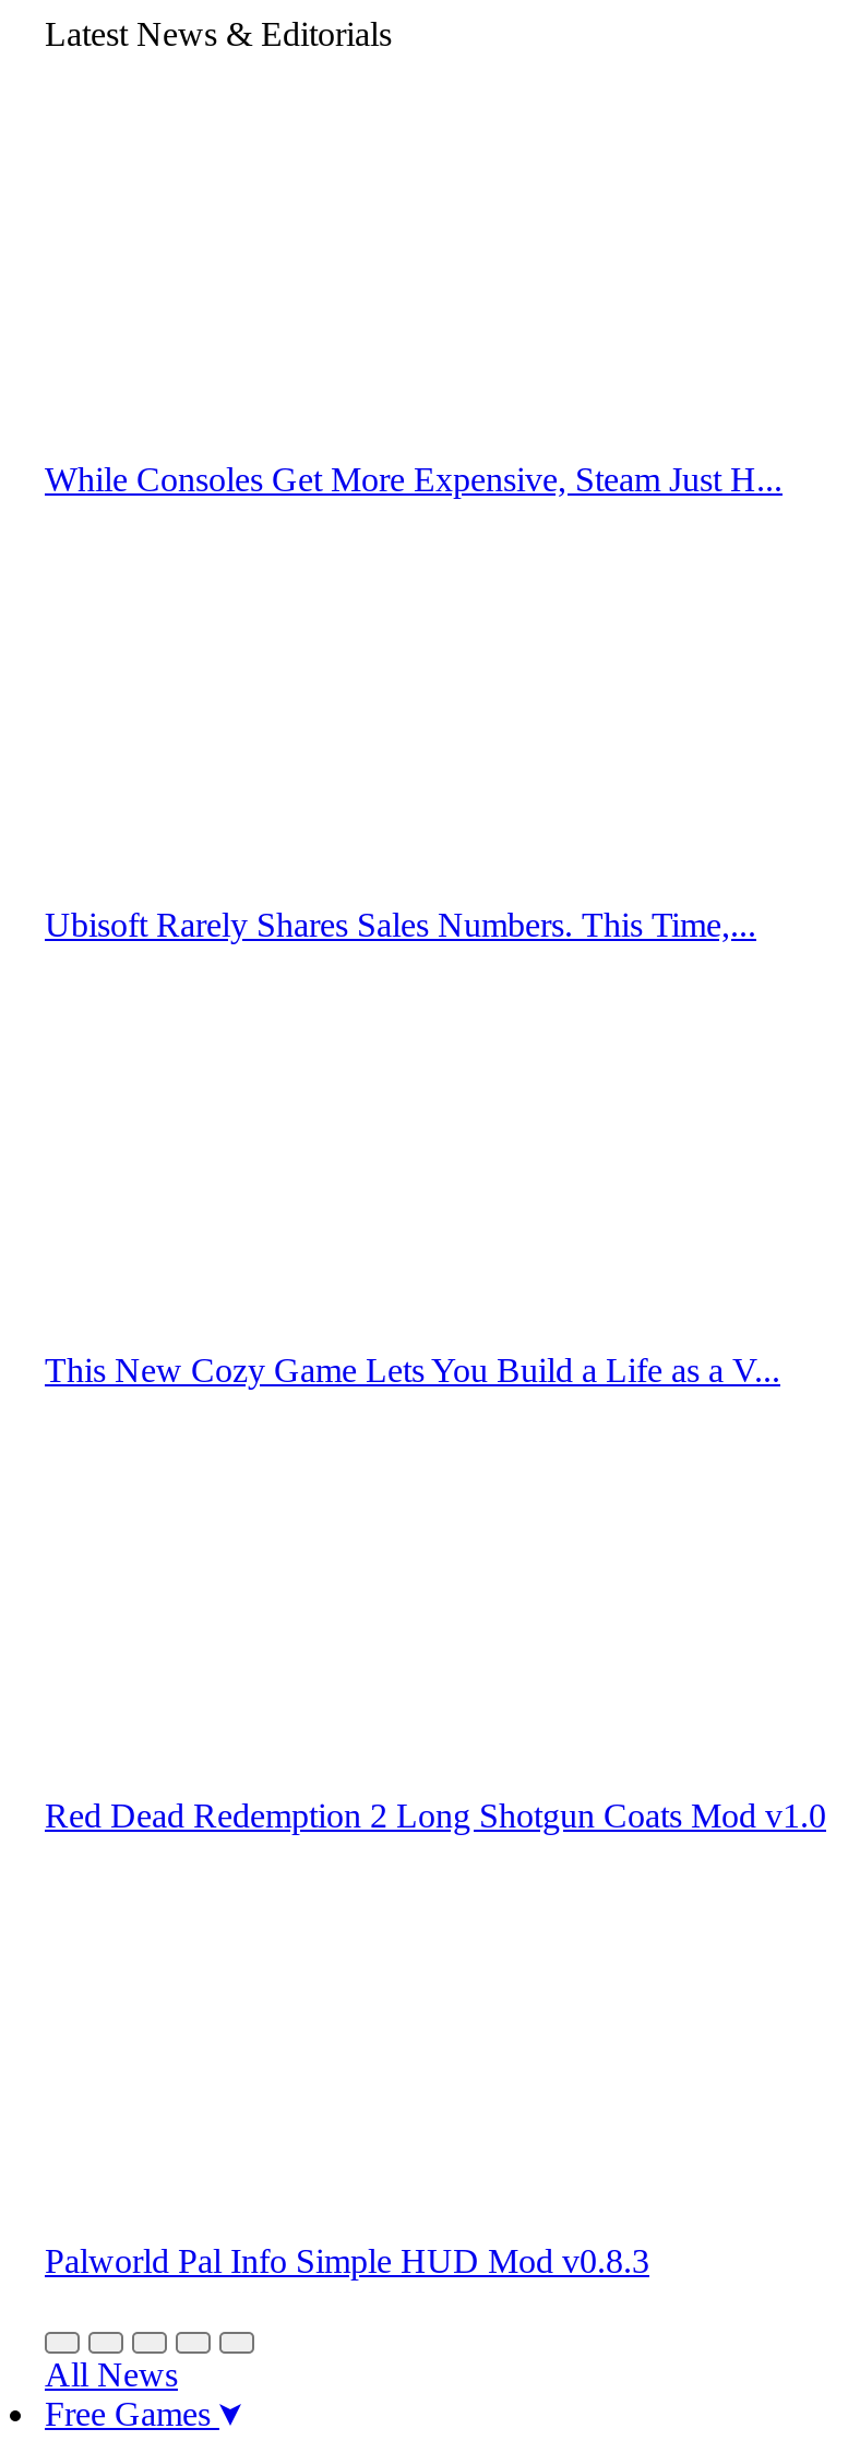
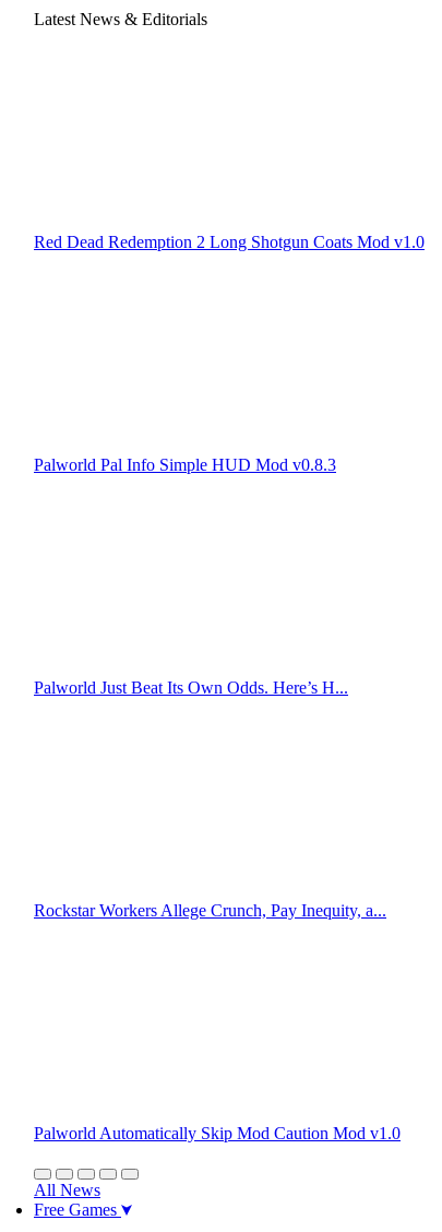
[45,461,783,498] While Consoles Get More Expensive, Steam Just H... -> none
[45,906,756,943] Ubisoft Rarely Shares Sales Numbers. This Time,... -> none
[45,1352,780,1389] This New Cozy Game Lets You Build a Life as a V... -> none
moved [45,1797,826,2279] -> [34,233,425,474]: Red Dead Redemption 2 Long Shotgun Coats Mod v1.0 | Palworld Pal Info Simple HUD Mod v0.8.3
none -> [34,678,348,697] Palworld Just Beat Its Own Odds. Here’s H...
none -> [34,901,386,920] Rockstar Workers Allege Crunch, Pay Inequity, a...
none -> [34,1124,401,1142] Palworld Automatically Skip Mod Caution Mod v1.0

